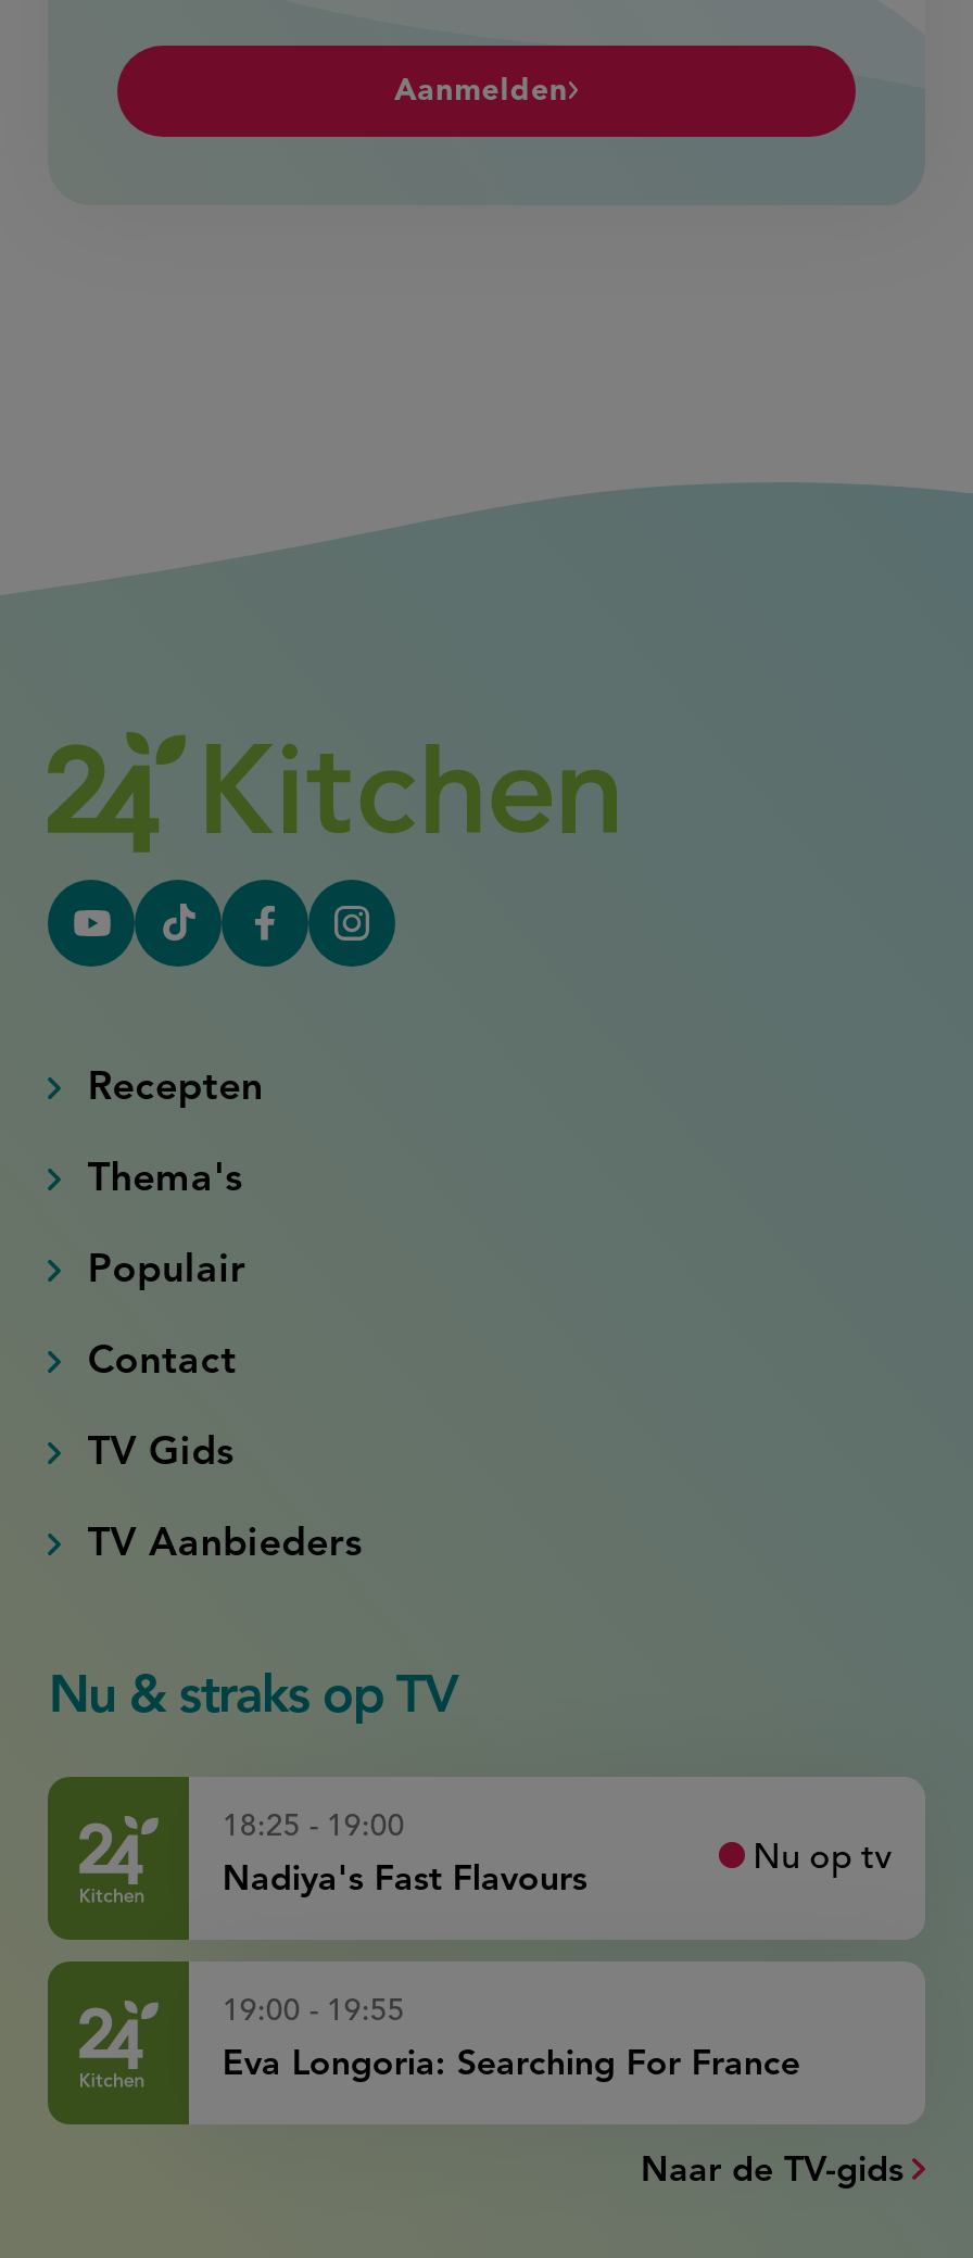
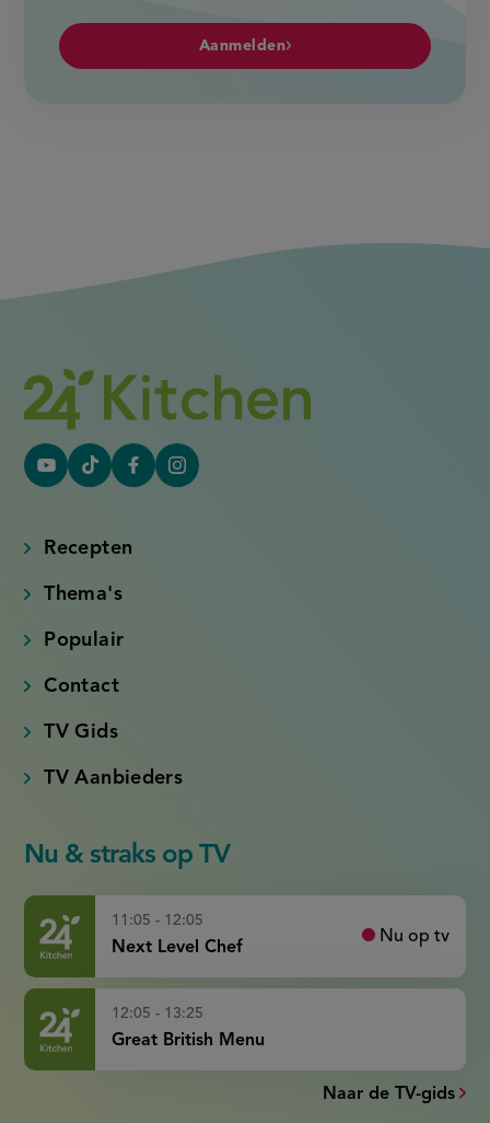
[222,1812,405,1842] 18:25 - 19:00 -> [112,913,204,928] 11:05 - 12:05
[222,1864,587,1899] Nadiya's Fast Flavours -> [112,939,243,957] Next Level Chef
[222,1996,405,2027] 19:00 - 19:55 -> [112,1006,204,1021] 12:05 - 13:25
[222,2048,800,2083] Eva Longoria: Searching For France -> [112,1032,265,1050] Great British Menu

